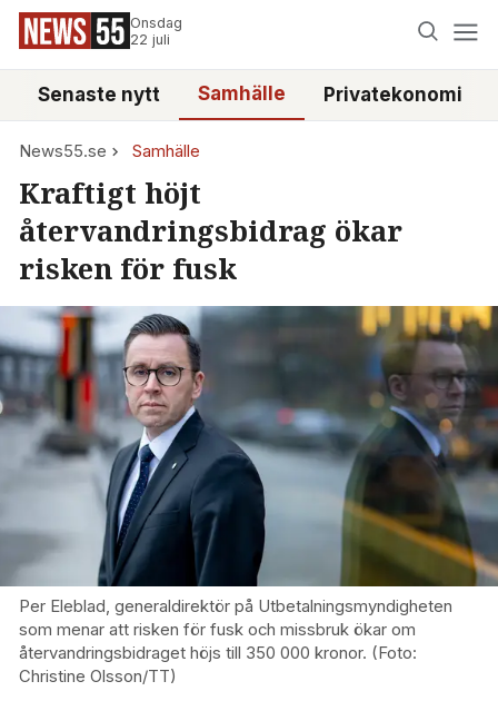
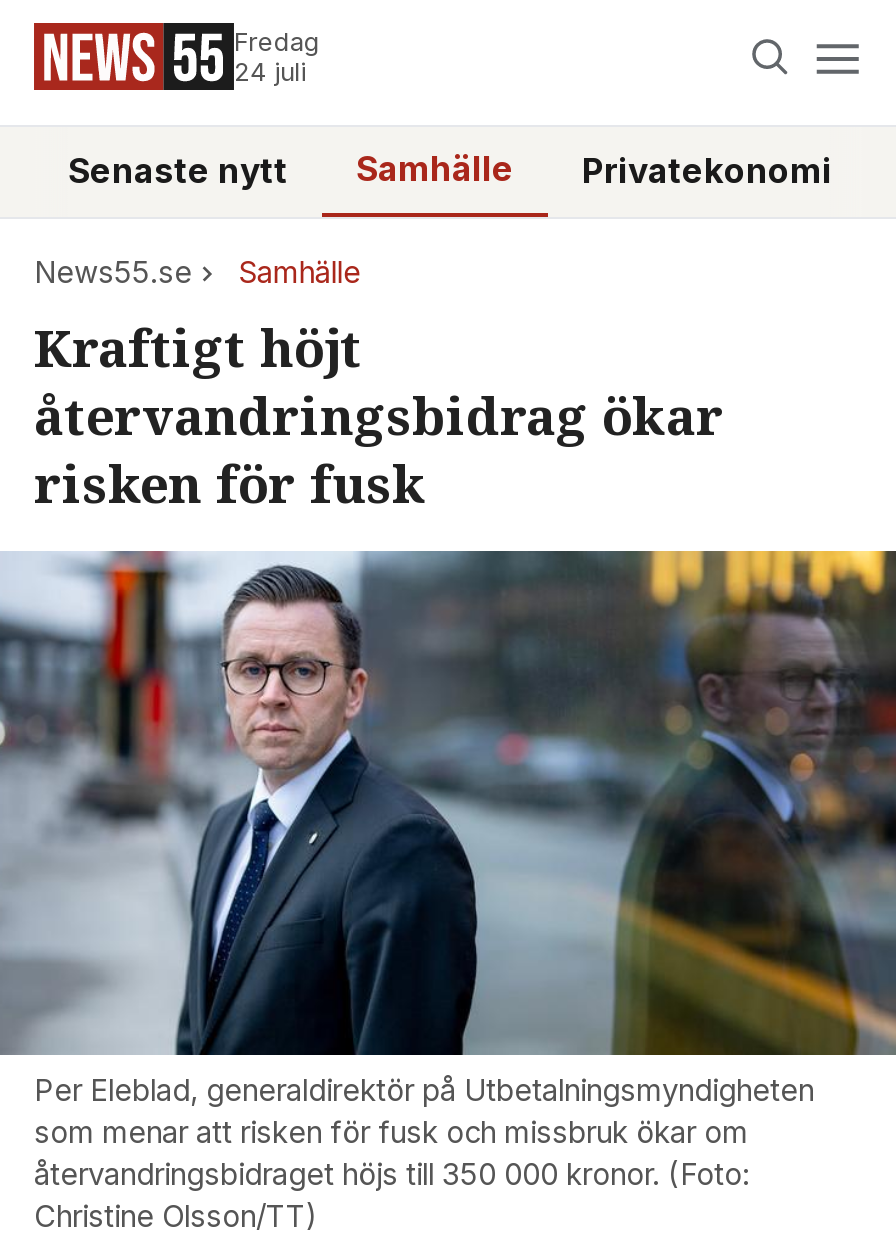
[130,14,182,48] Onsdag | 22 juli -> [234,27,320,87] Fredag | 24 juli

